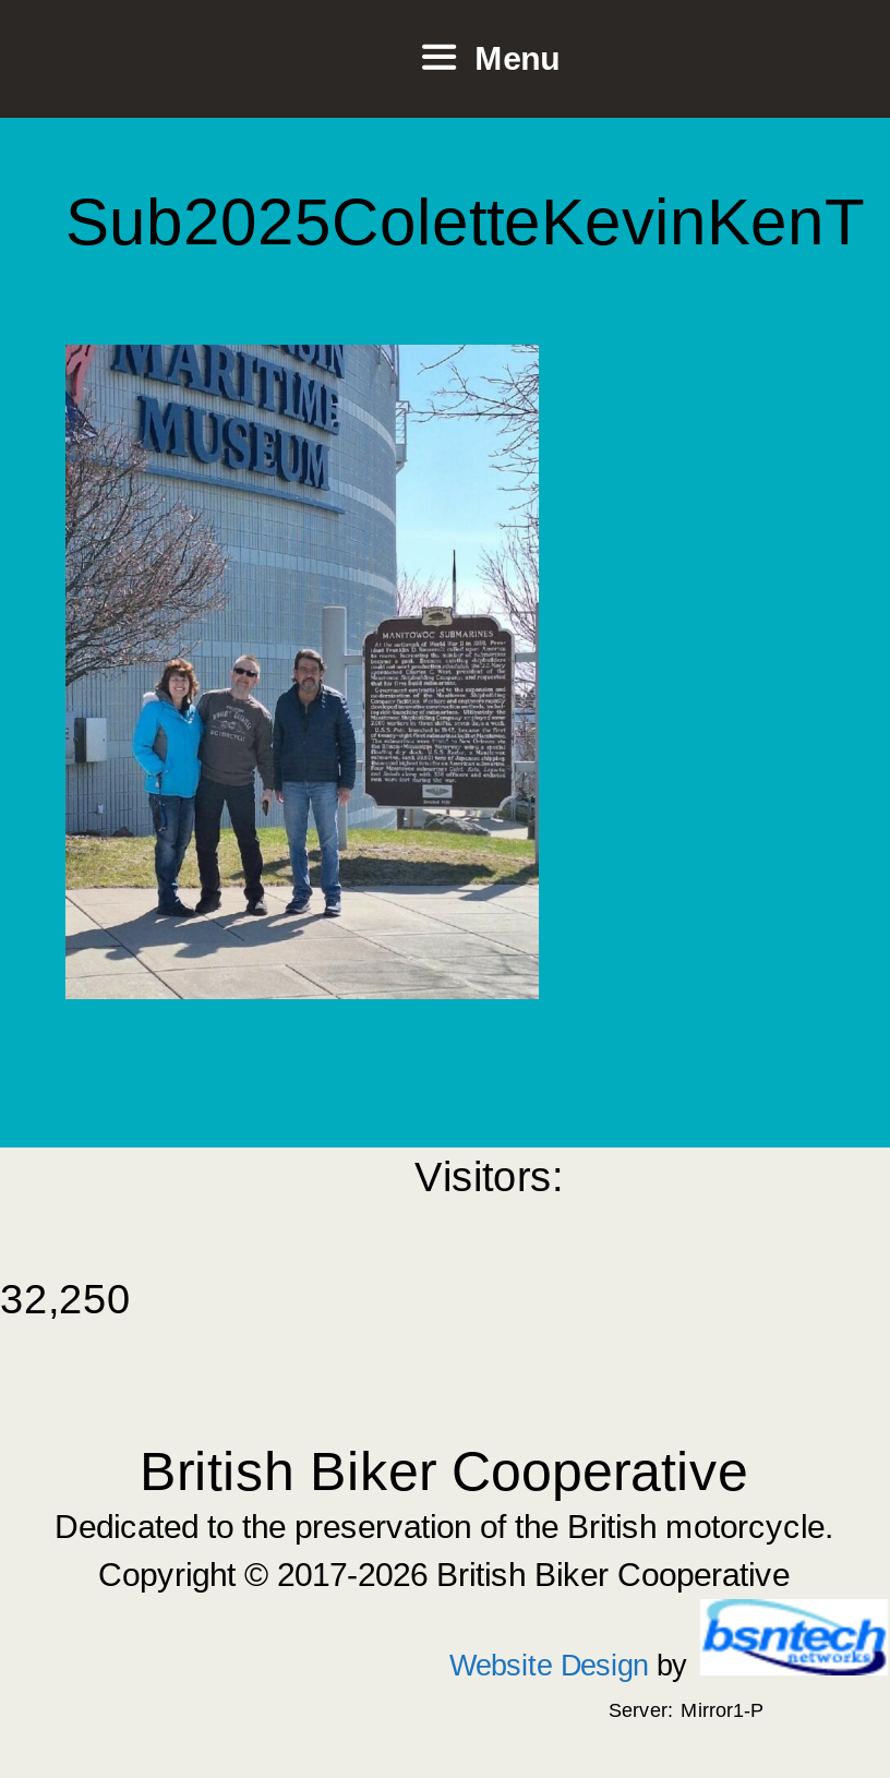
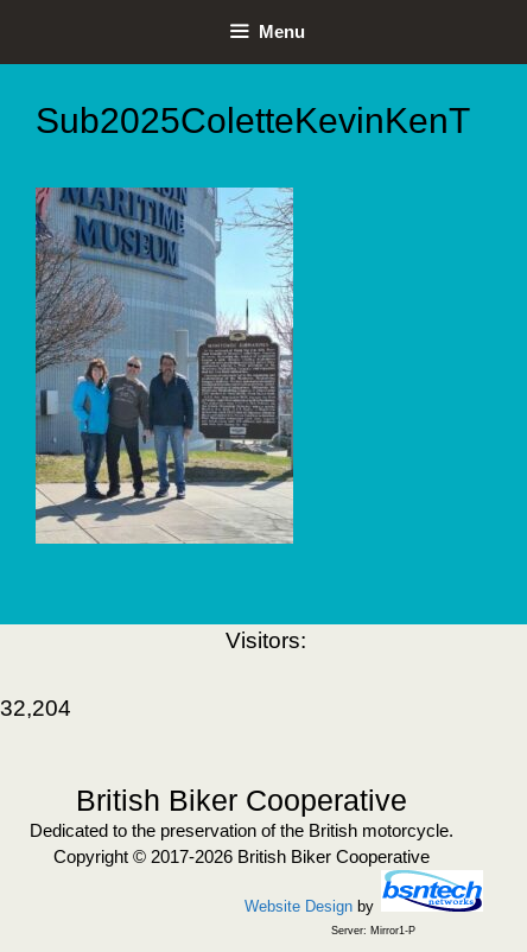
[0,1277,131,1323] 32,250 -> [0,695,71,720] 32,204

